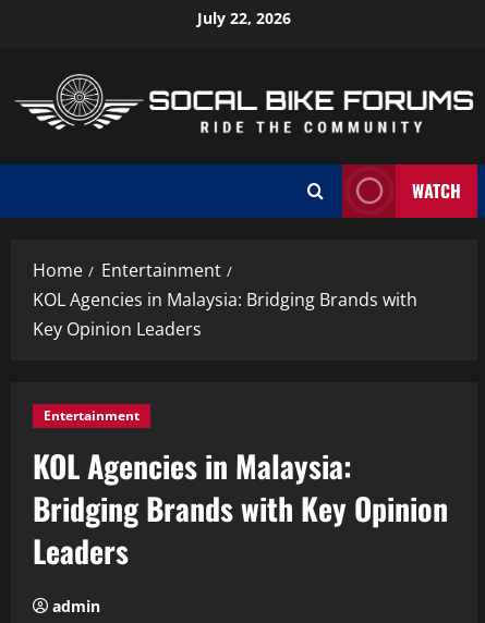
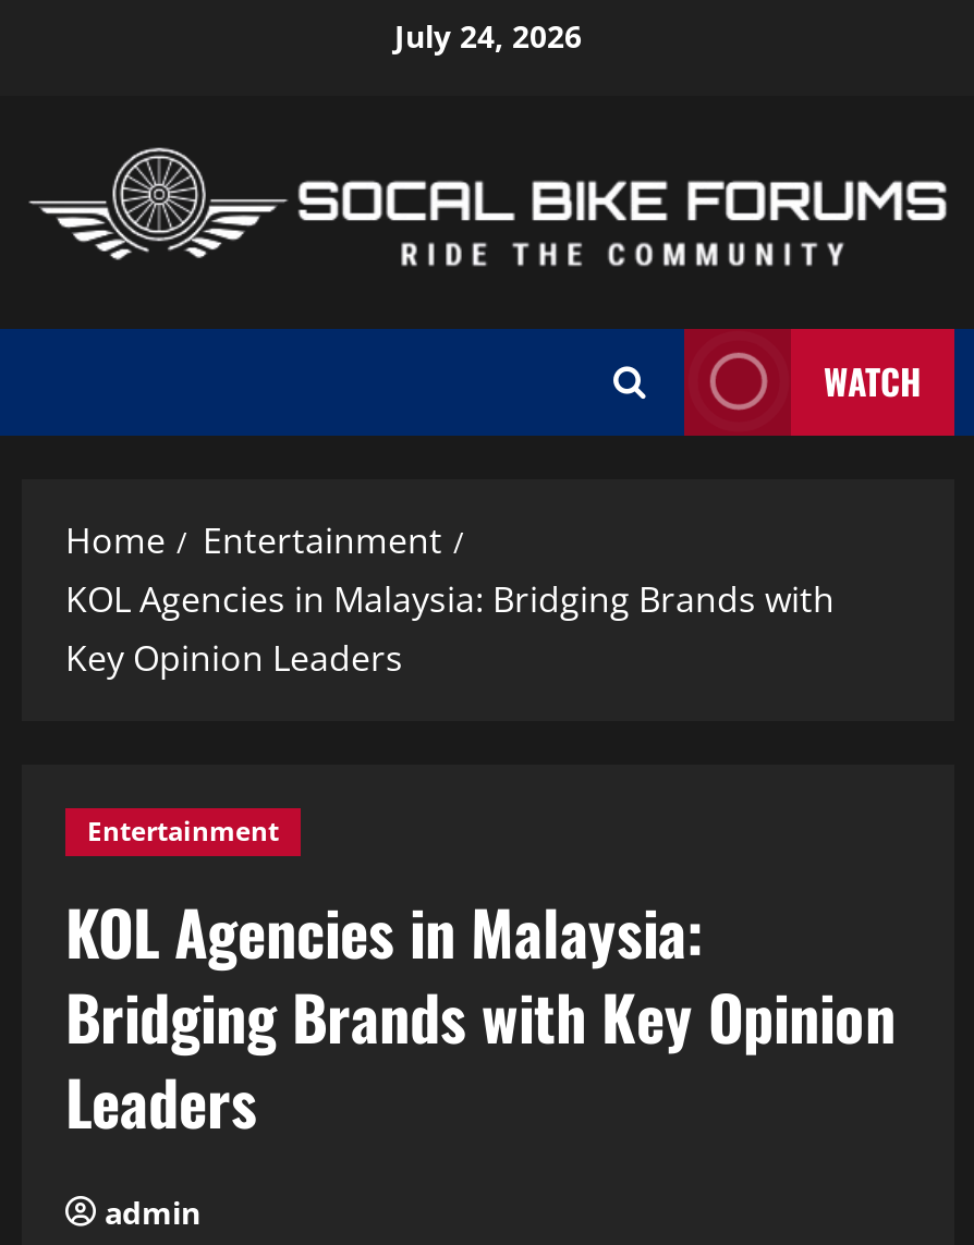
[197,8,291,28] July 22, 2026 -> [394,15,582,57] July 24, 2026

